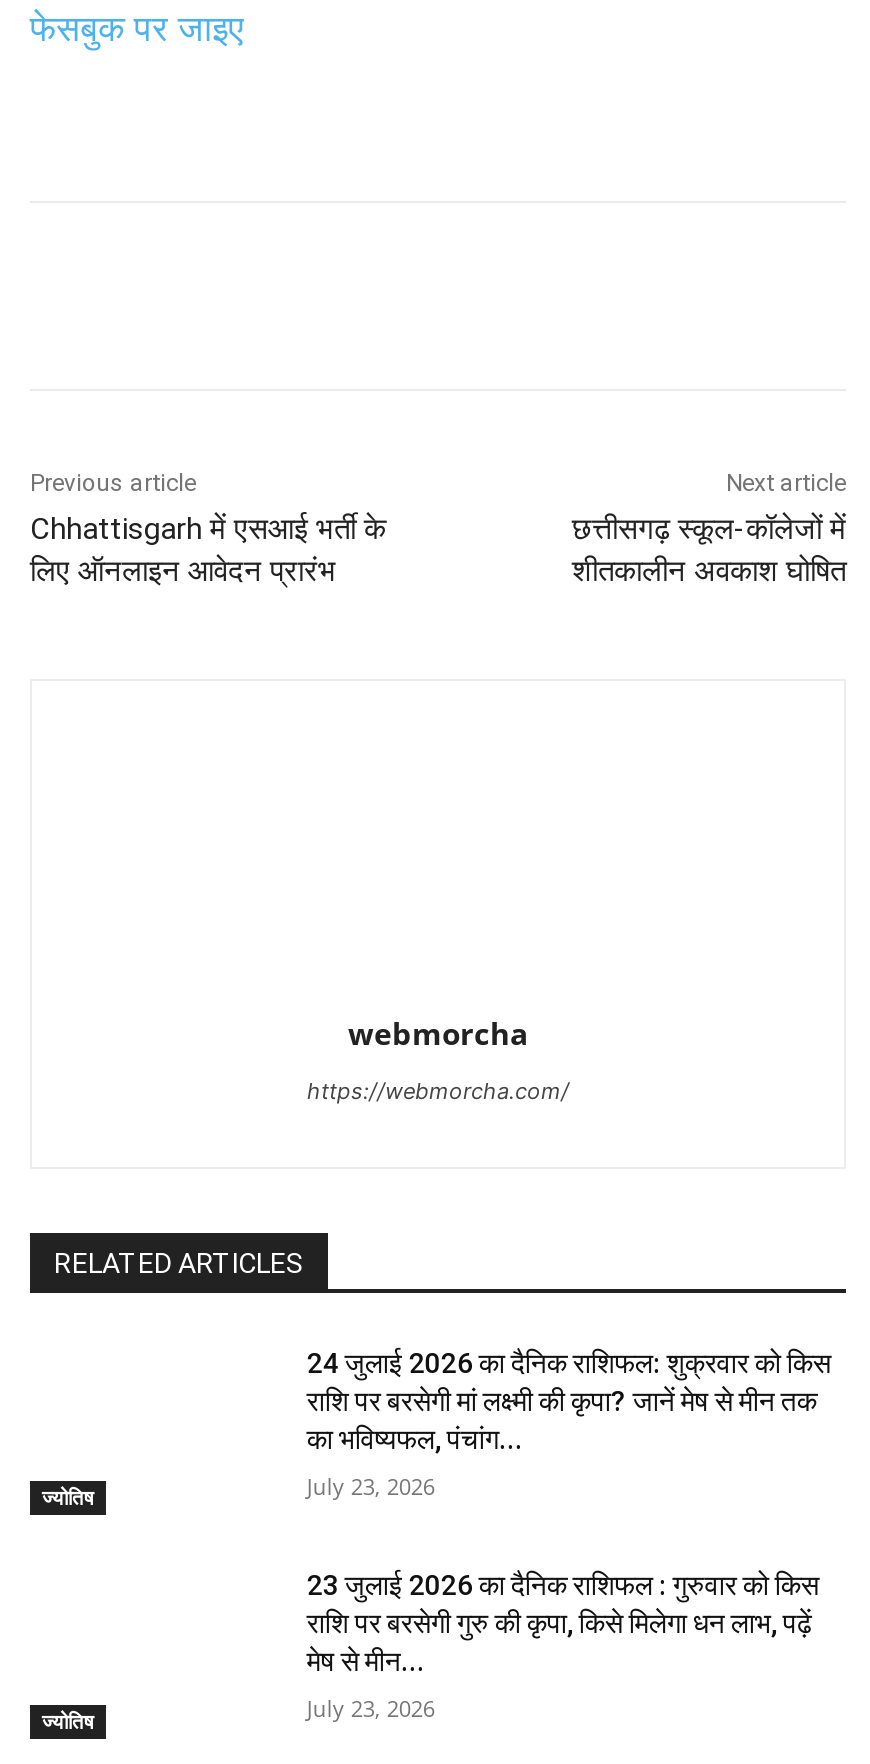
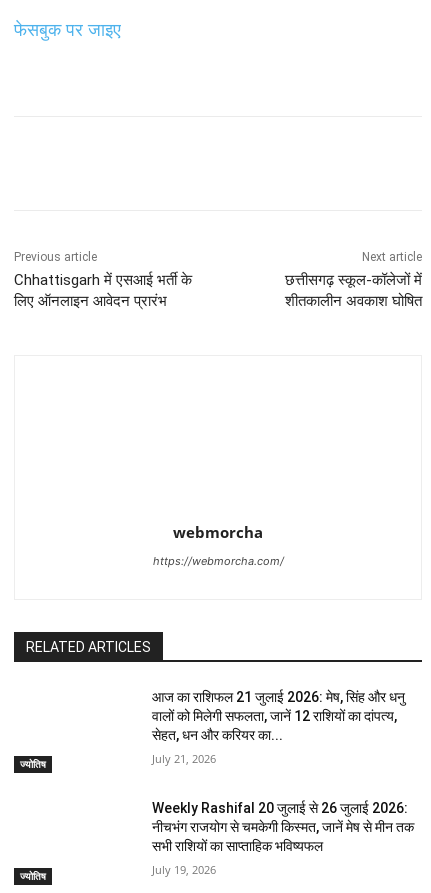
[307,1346,831,1454] 24 जुलाई 2026 का दैनिक राशिफल: शुक्रवार को किस | राशि पर बरसेगी मां लक्ष्मी की कृपा? जानें मेष से मीन तक | का भविष्यफल, पंचांग... -> [152,689,405,743] आज का राशिफल 21 जुलाई 2026: मेष, सिंह और धनु | वालों को मिलेगी सफलता, जानें 12 राशियों का दांपत्य, | सेहत, धन और करियर का...
[307,1470,435,1500] July 23, 2026 -> [152,751,216,766] July 21, 2026
[307,1570,819,1678] 23 जुलाई 2026 का दैनिक राशिफल : गुरुवार को किस | राशि पर बरसेगी गुरु की कृपा, किसे मिलेगा धन लाभ, पढ़ें | मेष से मीन... -> [152,800,414,854] Weekly Rashifal 20 जुलाई से 26 जुलाई 2026: | नीचभंग राजयोग से चमकेगी किस्मत, जानें मेष से मीन तक | सभी राशियों का साप्ताहिक भविष्यफल
[307,1694,435,1724] July 23, 2026 -> [152,862,216,877] July 19, 2026

